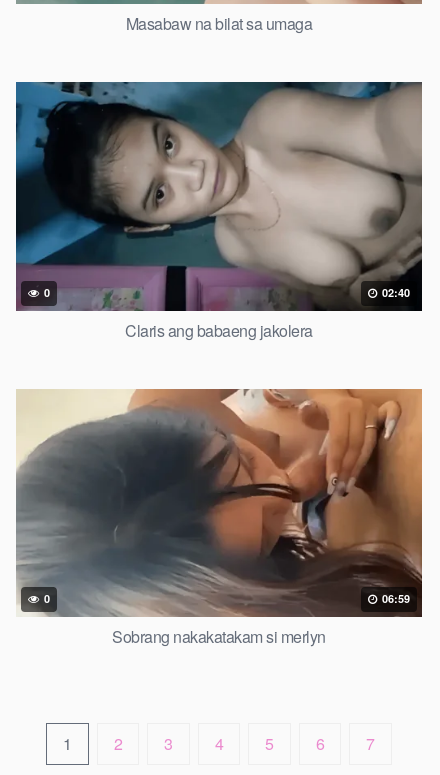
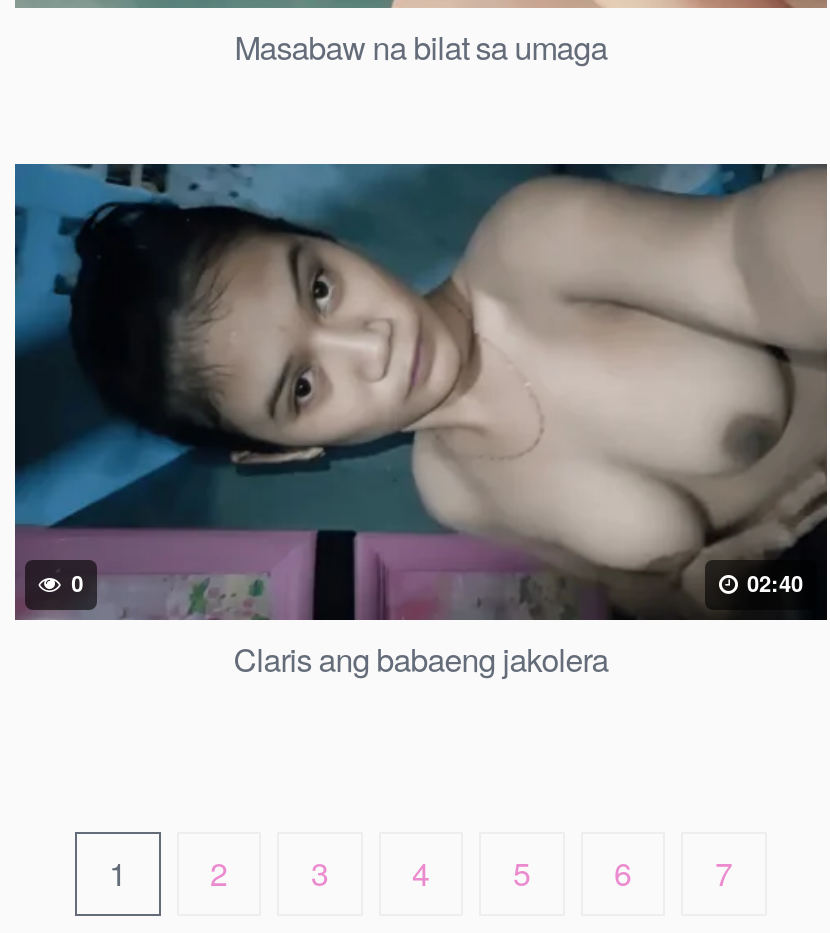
[16,388,423,648] [image] | 0 | 06:59 | Sobrang nakakatakam si merlyn -> none

